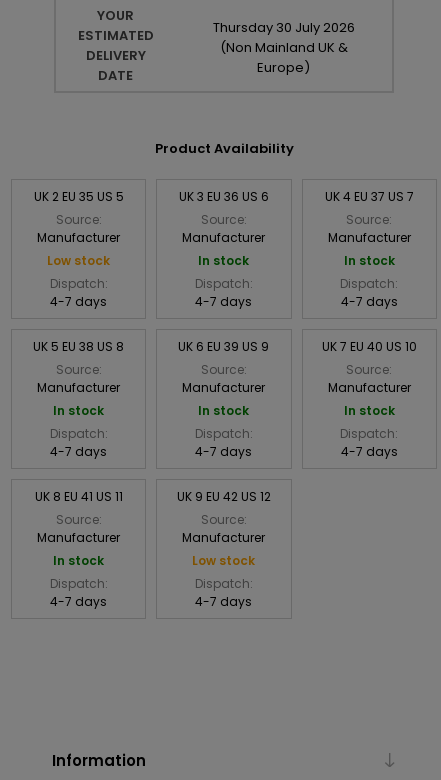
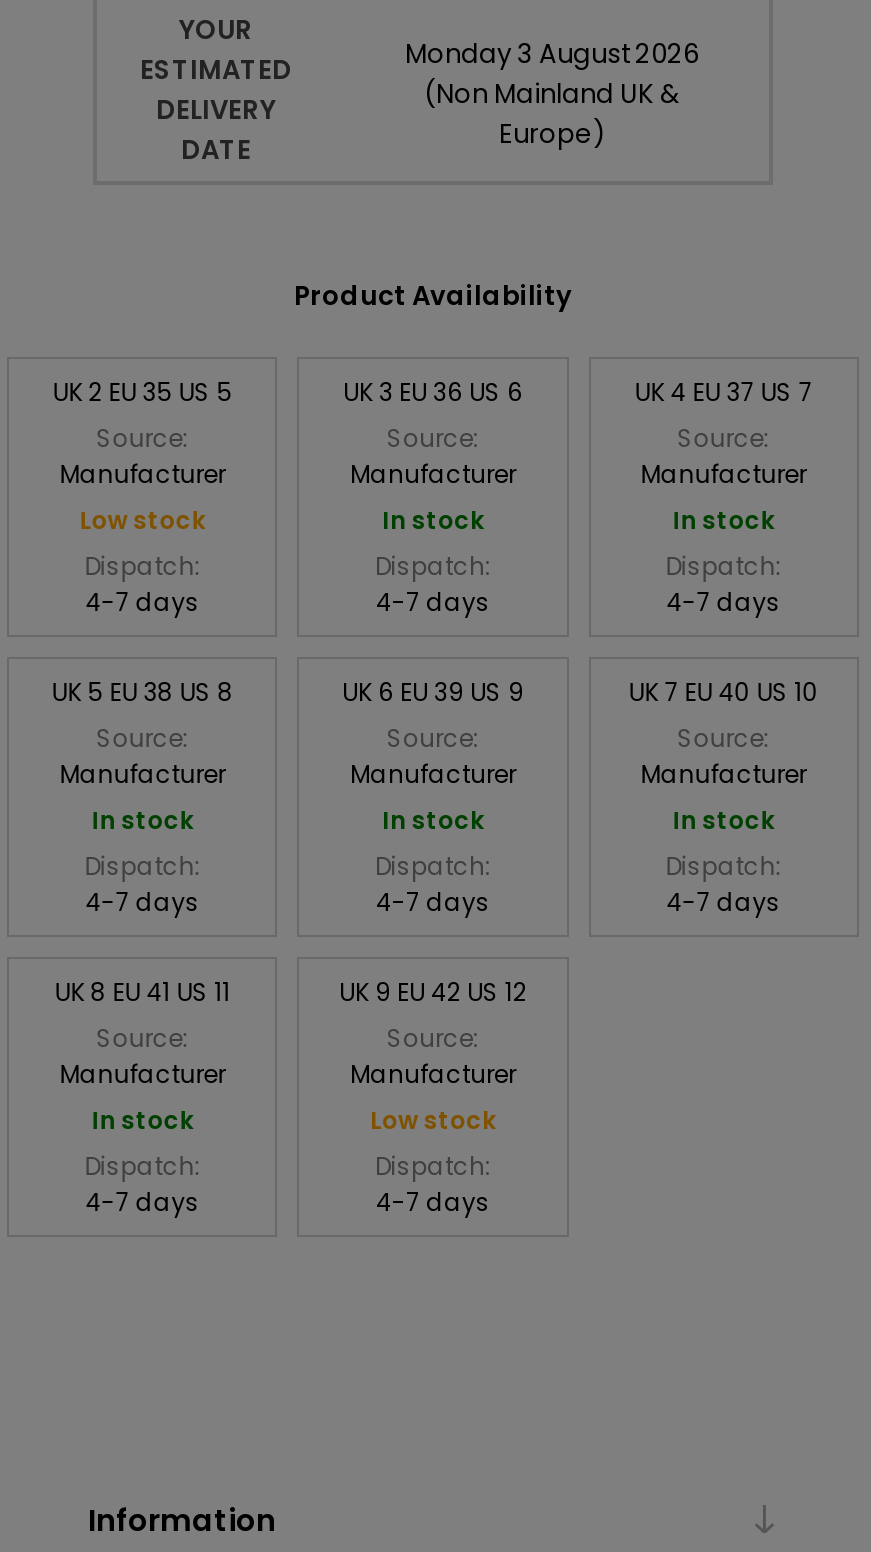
[212,18,354,37] Thursday 30 July 2026 -> [405,35,699,73] Monday 3 August 2026

